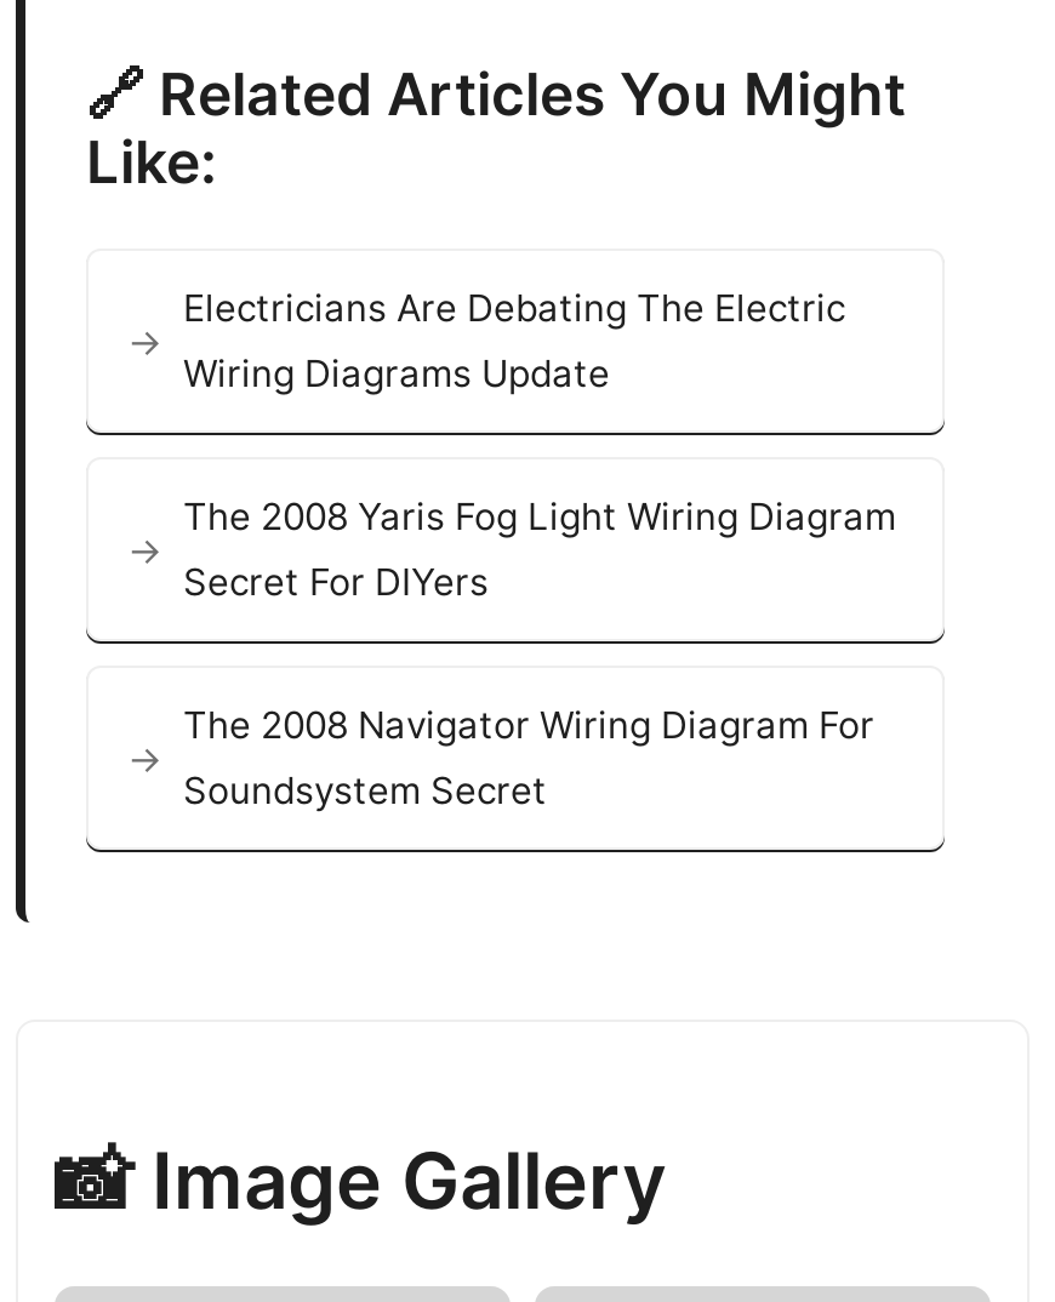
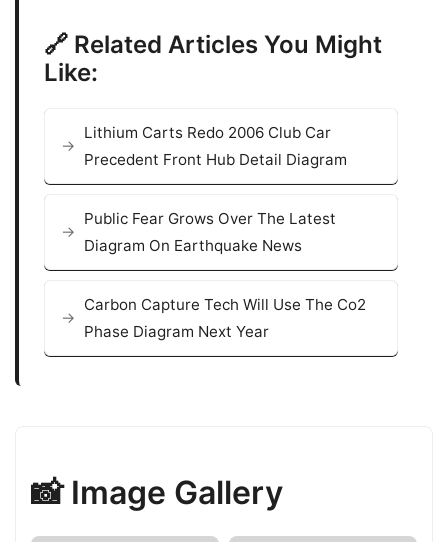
[183,286,845,398] Electricians Are Debating The Electric | Wiring Diagrams Update -> [84,123,347,169] Lithium Carts Redo 2006 Club Car | Precedent Front Hub Detail Diagram
[183,495,896,606] The 2008 Yaris Fog Light Wiring Diagram | Secret For DIYers -> [84,209,336,255] Public Fear Grows Over The Latest | Diagram On Earthquake News
[183,703,874,815] The 2008 Navigator Wiring Diagram For | Soundsystem Secret -> [84,295,366,341] Carbon Capture Tech Will Use The Co2 | Phase Diagram Next Year

